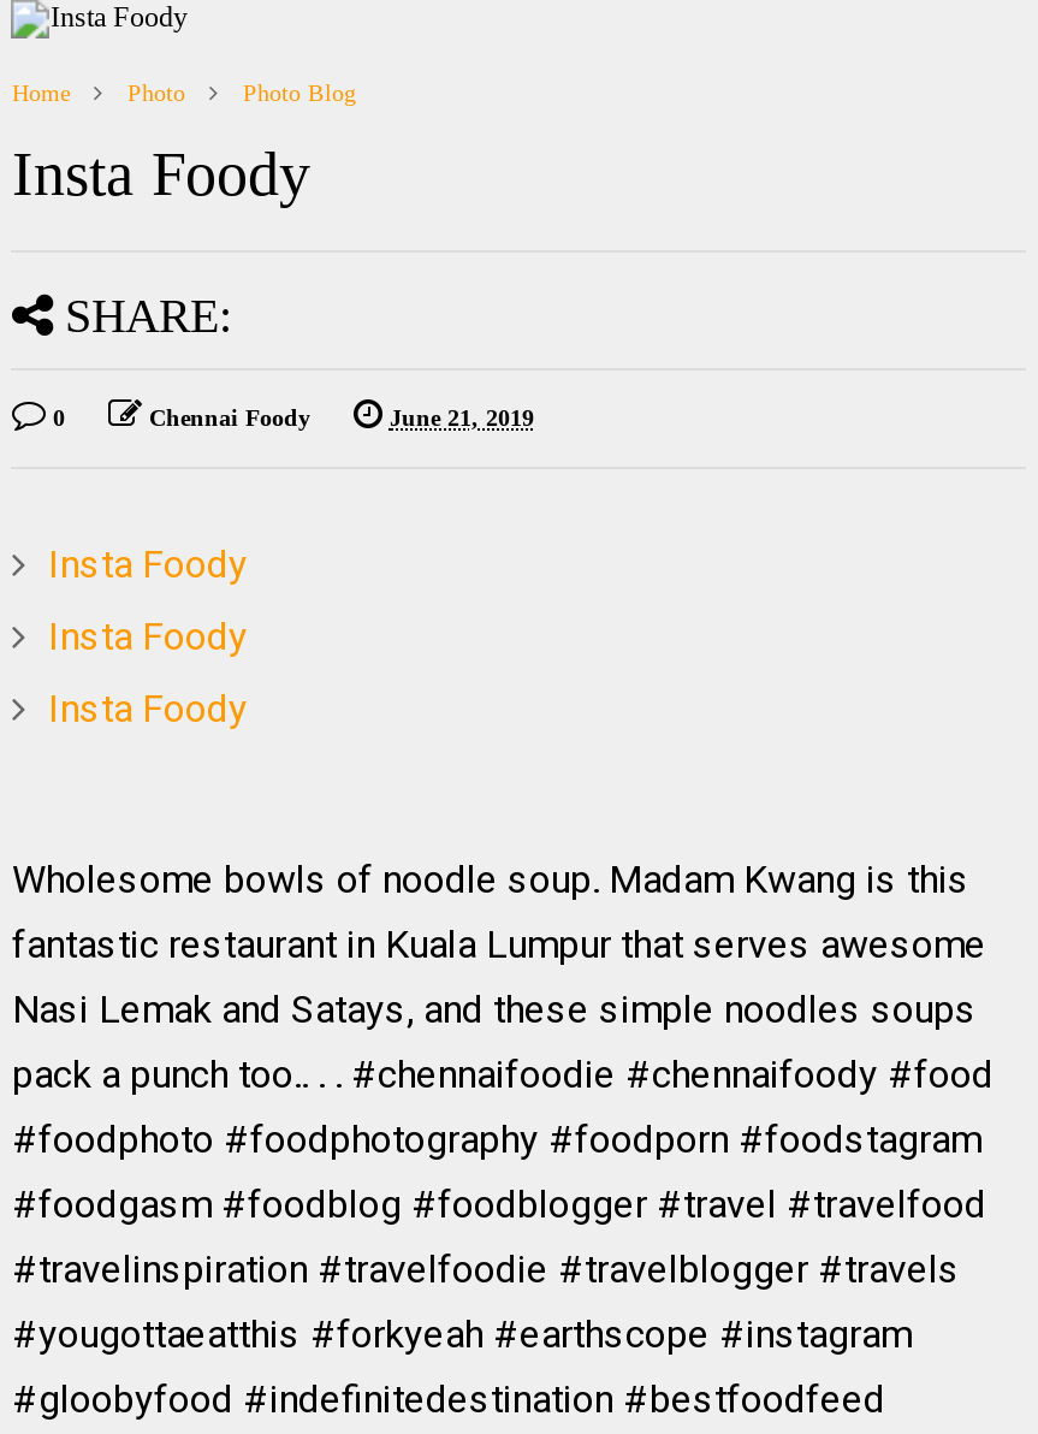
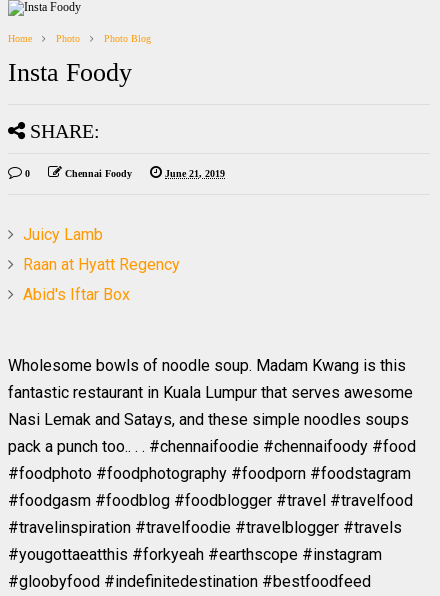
[48,542,248,587] Insta Foody -> [23,225,103,244] Juicy Lamb
[48,614,248,659] Insta Foody -> [23,255,180,274] Raan at Hyatt Regency
[48,686,248,732] Insta Foody -> [23,285,130,304] Abid's Iftar Box

